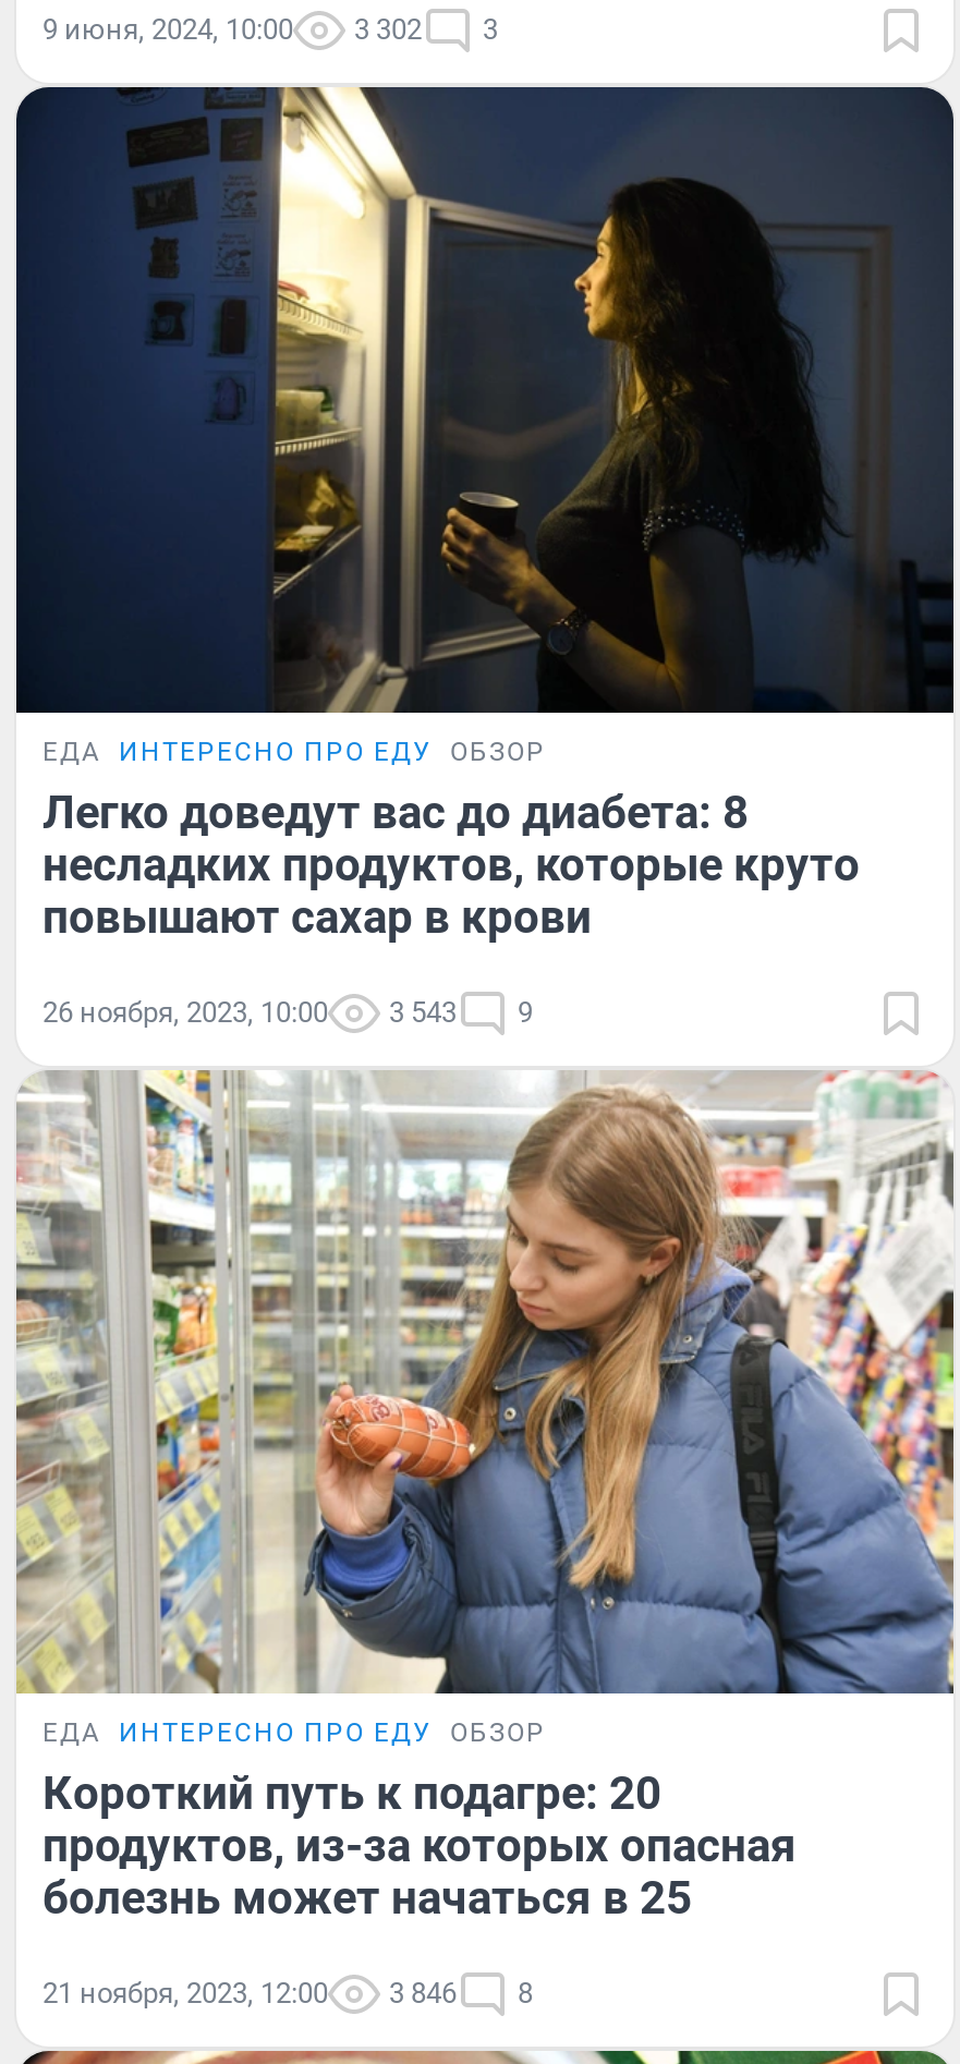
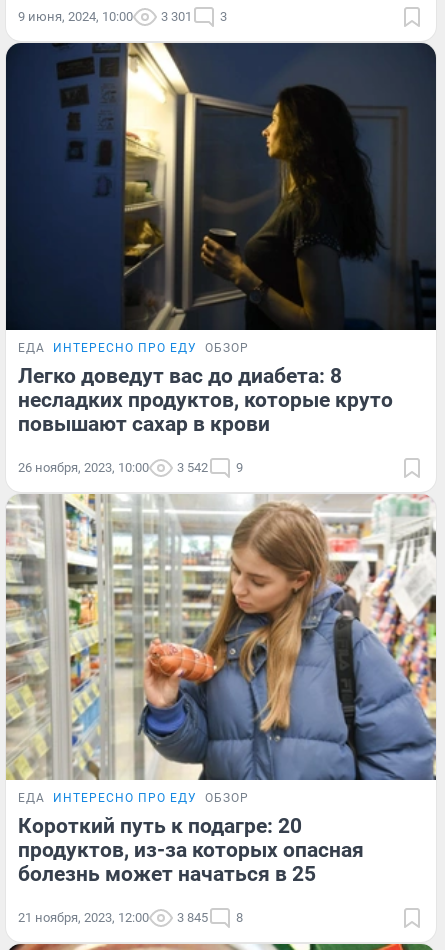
[42,13,498,46] 9 июня, 2024, 10:00 3 302 3 -> [18,9,227,24] 9 июня, 2024, 10:00 3 301 3
[42,995,533,1028] 26 ноября, 2023, 10:00 3 543 9 -> [18,460,243,475] 26 ноября, 2023, 10:00 3 542 9
[42,1977,533,2010] 21 ноября, 2023, 12:00 3 846 8 -> [18,910,243,925] 21 ноября, 2023, 12:00 3 845 8

